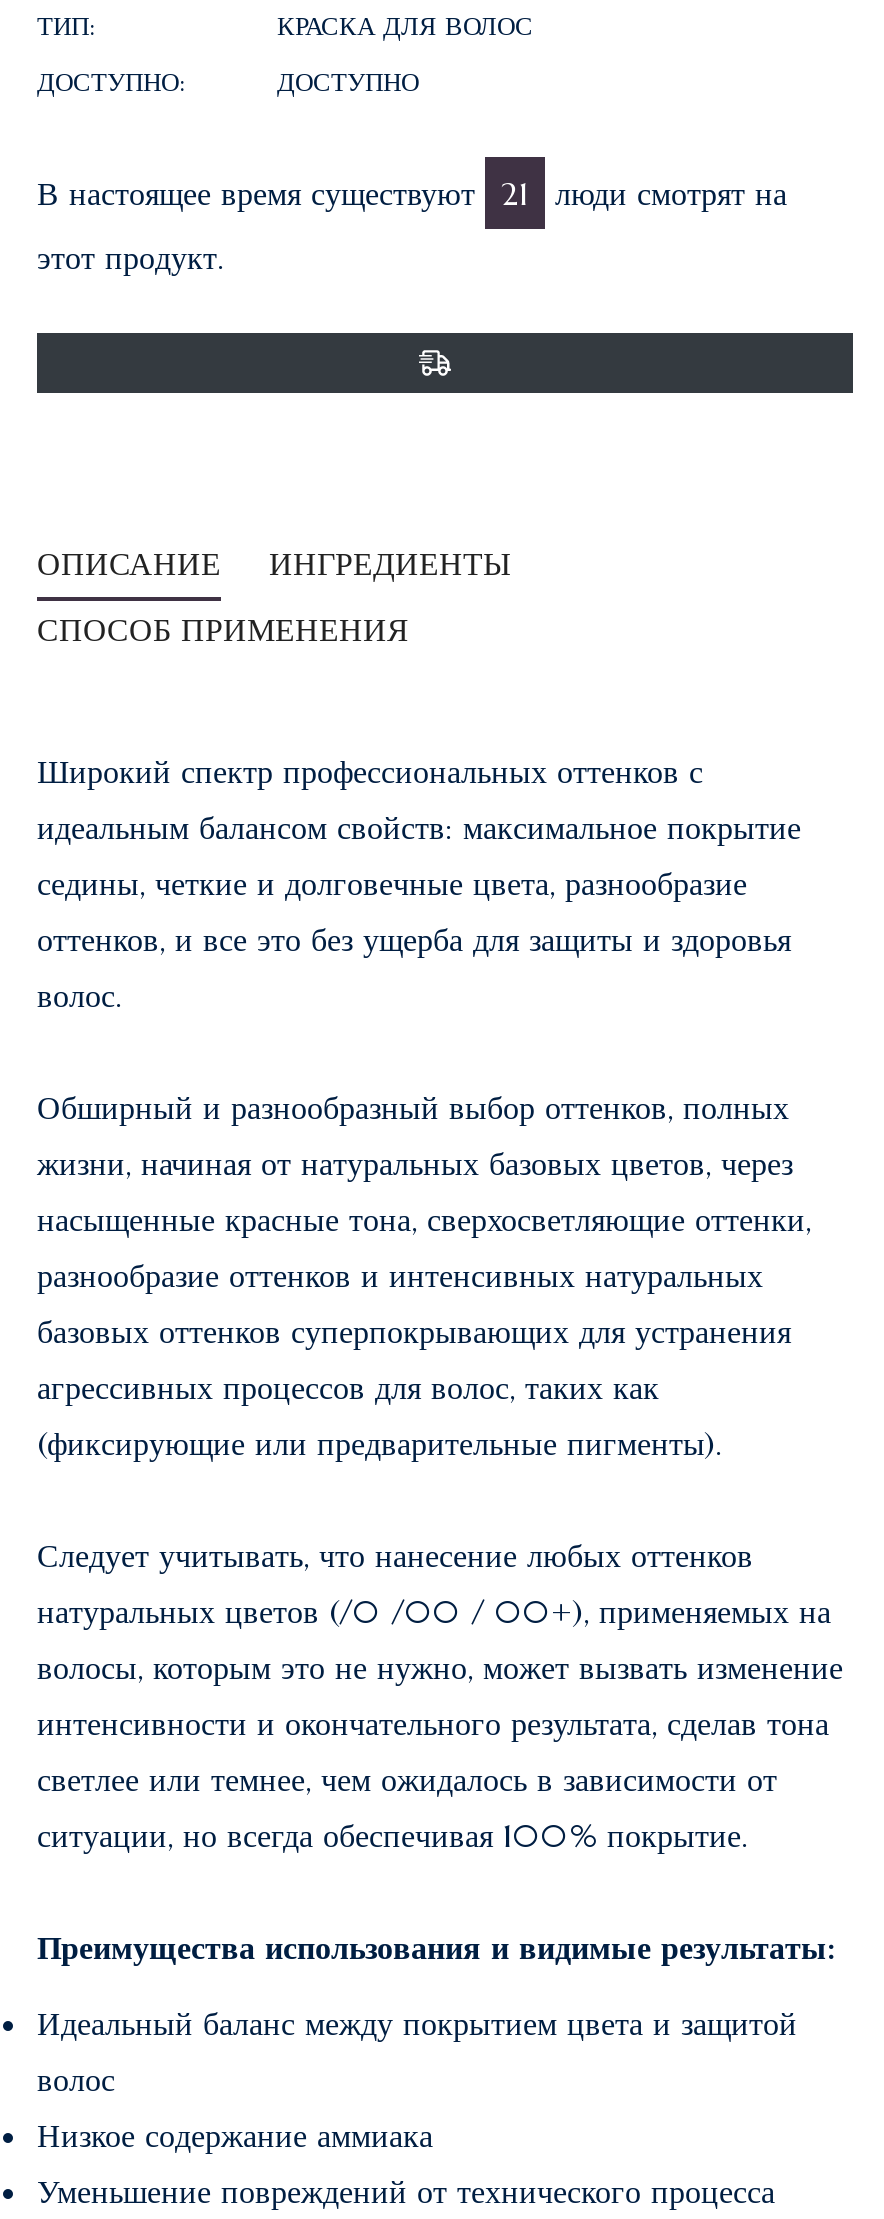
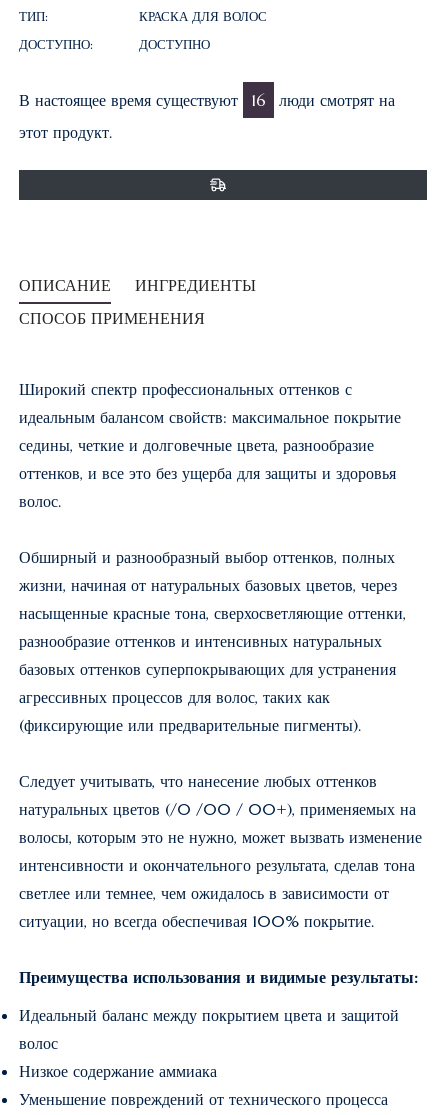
[37,172,787,212] В настоящее время существуют 21 люди смотрят на -> [19,90,395,110] В настоящее время существуют 16 люди смотрят на

